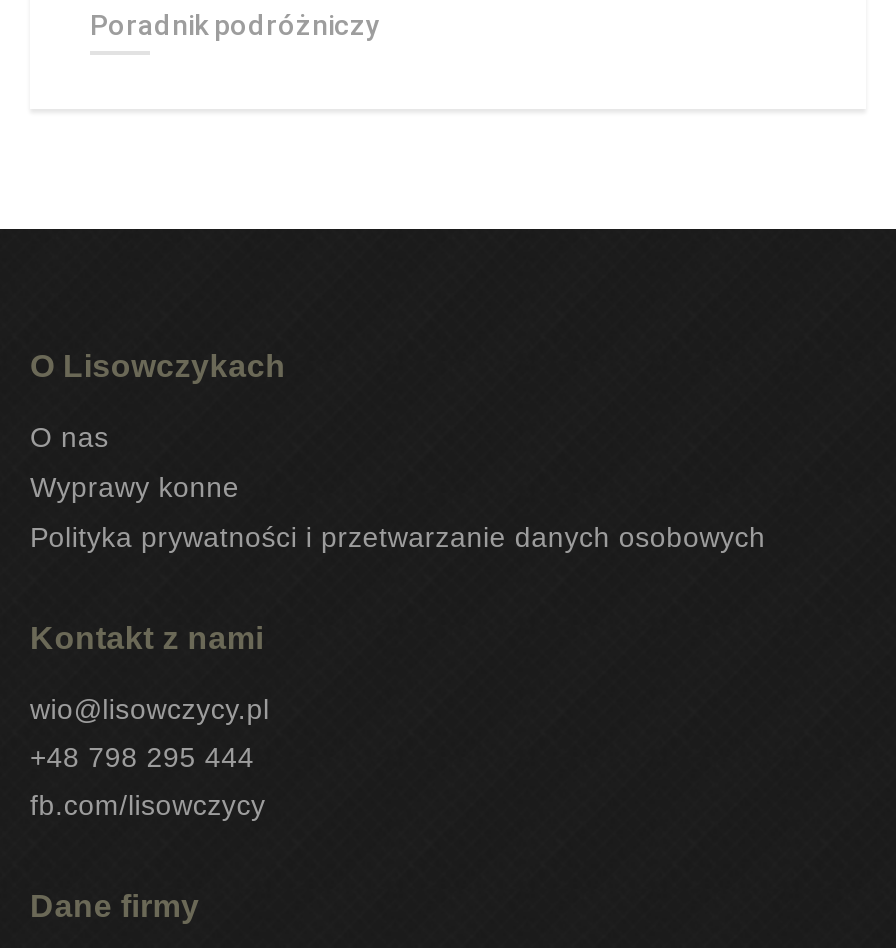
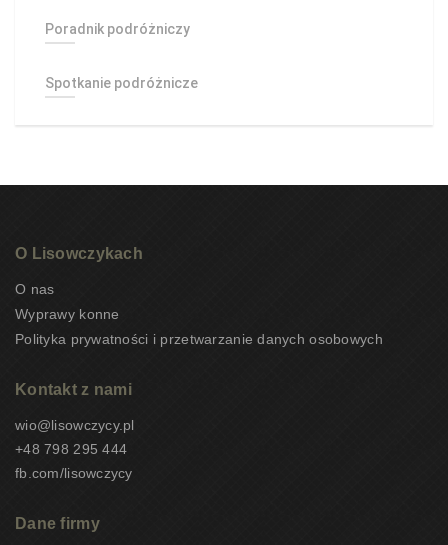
none -> [45,75,198,91] Spotkanie podróżnicze

